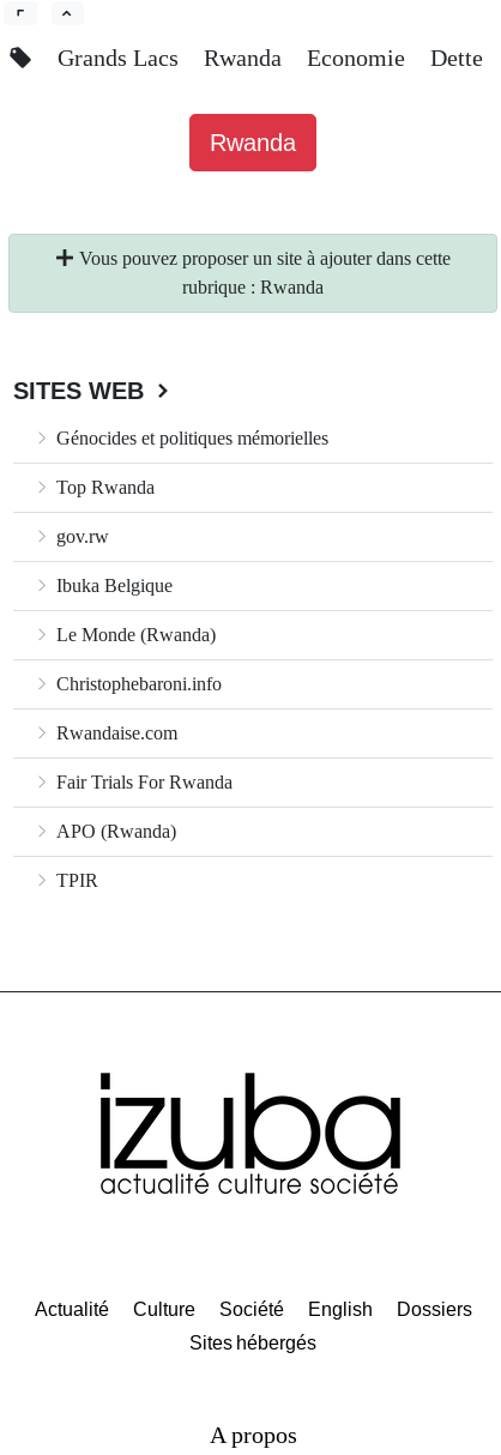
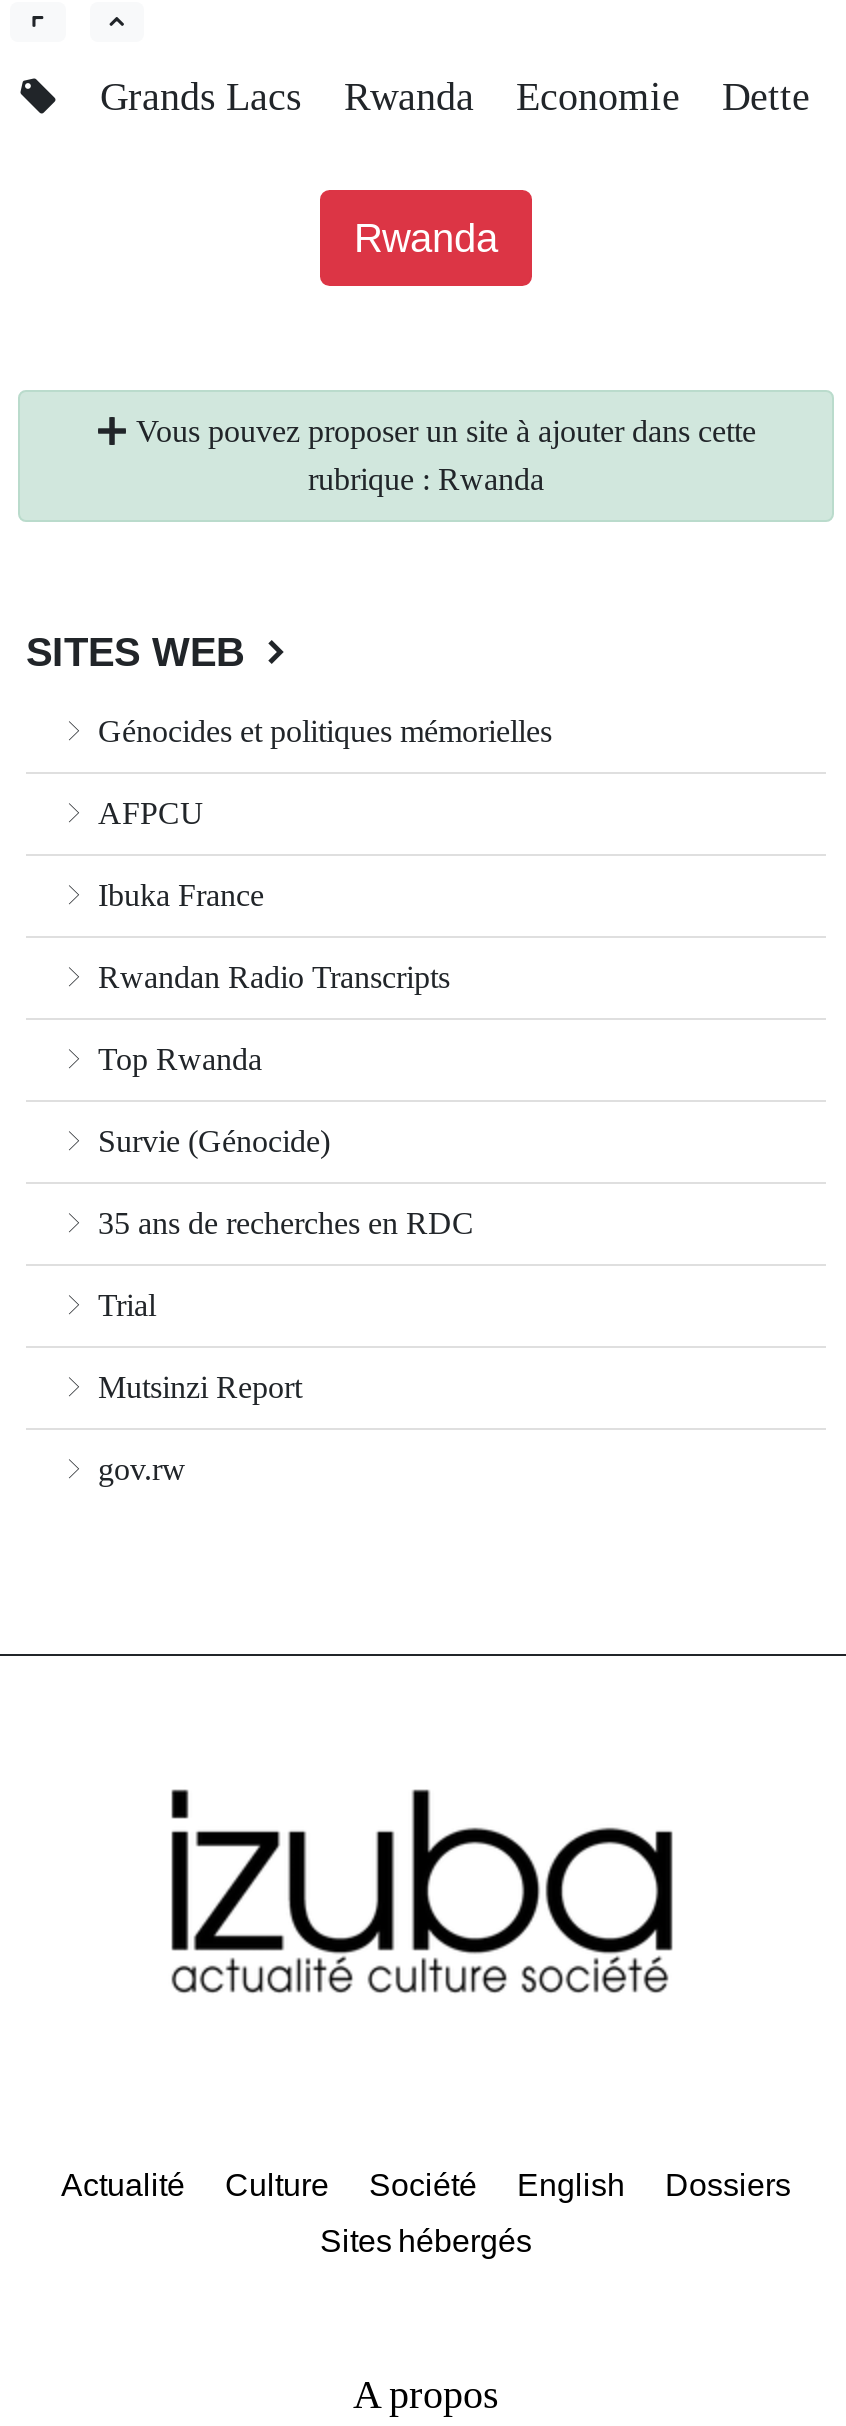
none -> [90,796,450,994] AFPCU | Ibuka France | Rwandan Radio Transcripts
moved [52,477,155,498] -> [90,1042,262,1076]: Top Rwanda
none -> [90,1124,474,1404] Survie (Génocide) | 35 ans de recherches en RDC | Trial | Mutsinzi Report
moved [52,526,109,547] -> [90,1452,186,1486]: gov.rw
[52,575,233,891] Ibuka Belgique | Le Monde (Rwanda) | Christophebaroni.info | Rwandaise.com | Fair Trials For Rwanda | APO (Rwanda) | TPIR -> none

